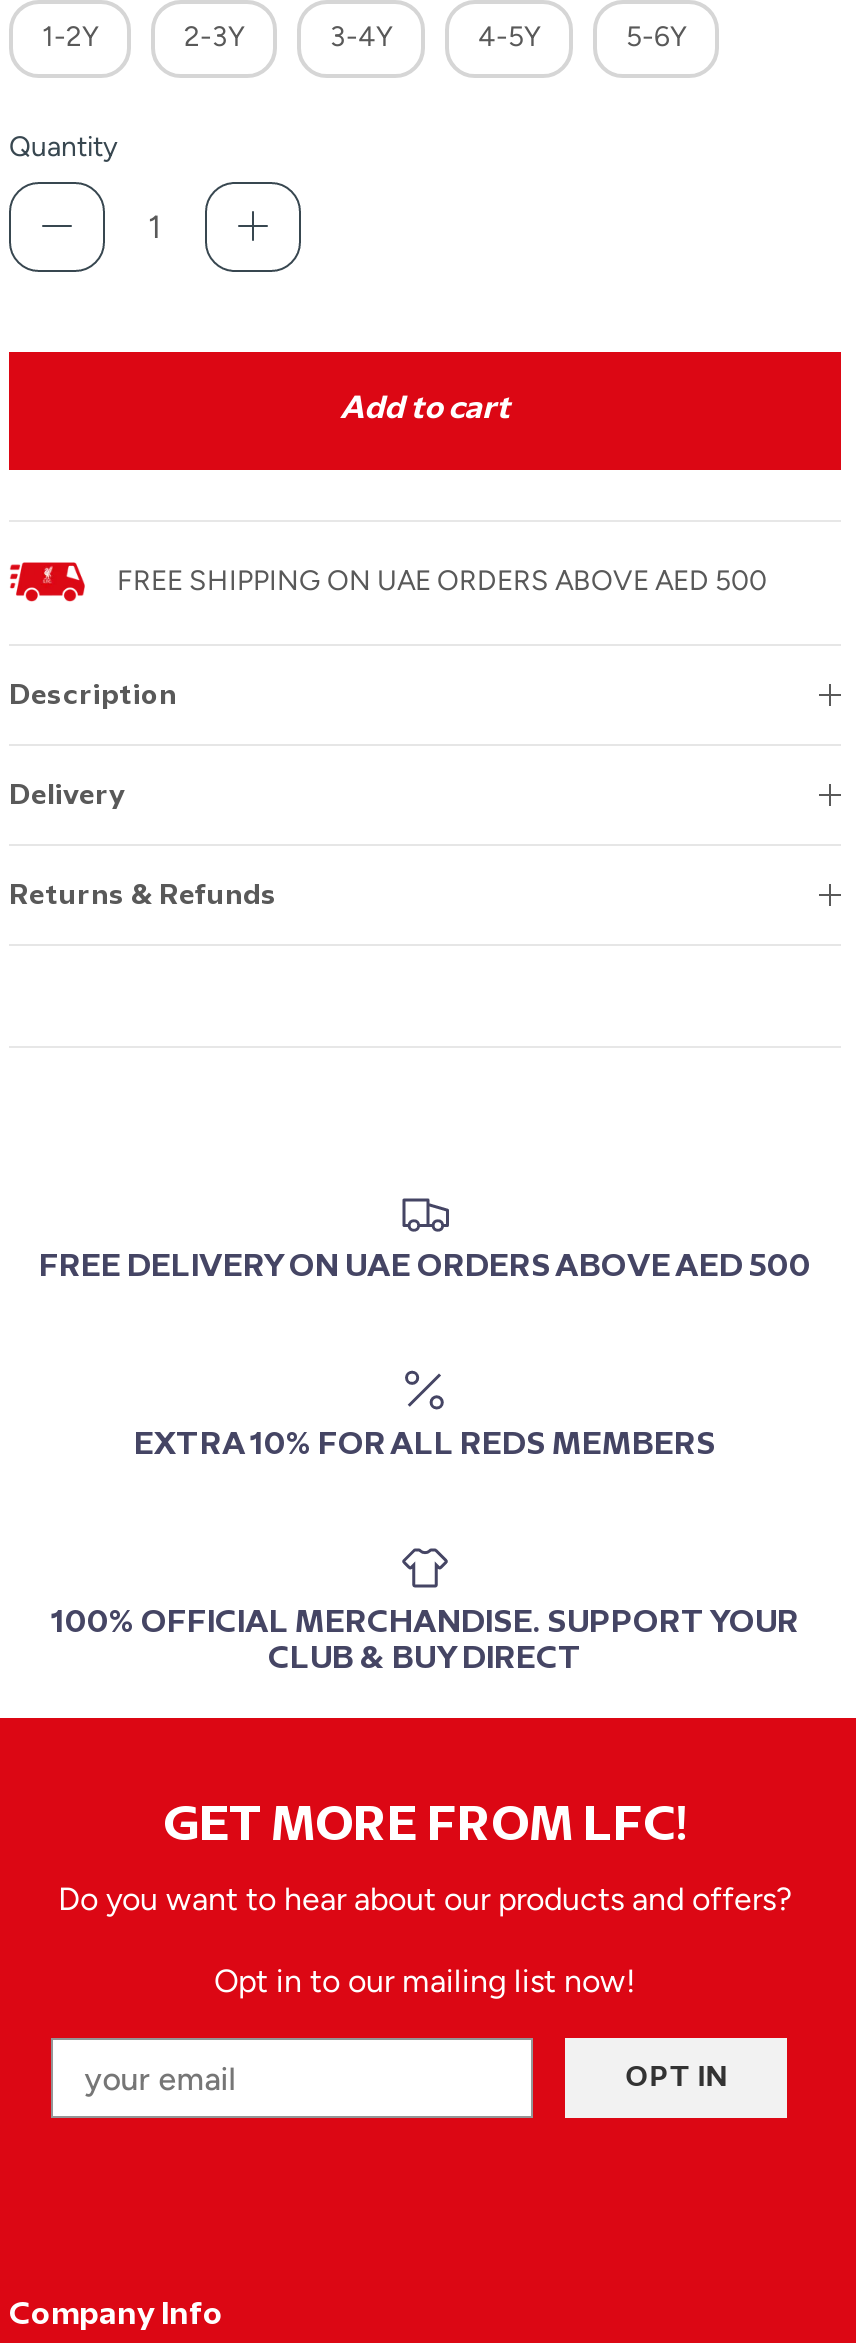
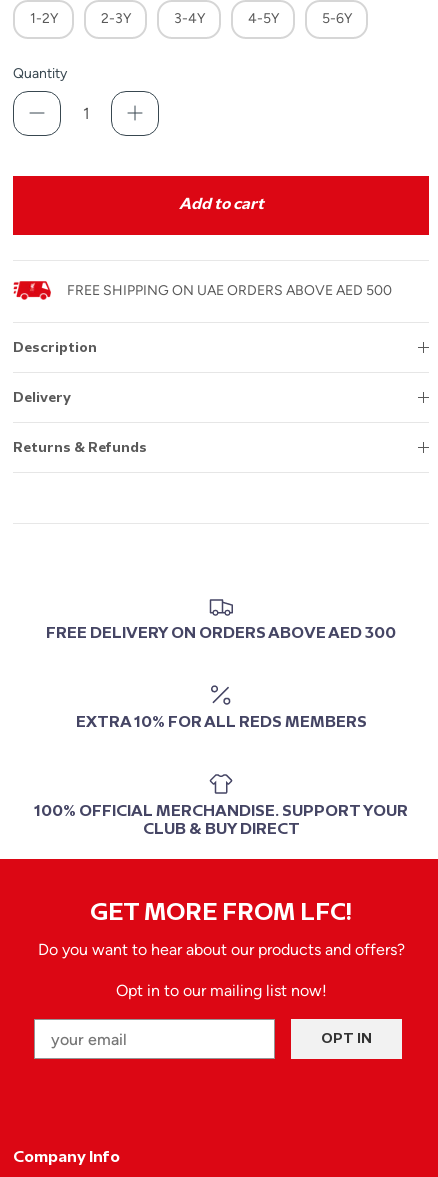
[39,1251,811,1285] FREE DELIVERY ON UAE ORDERS ABOVE AED 500 -> [46,625,396,642] FREE DELIVERY ON ORDERS ABOVE AED 300

